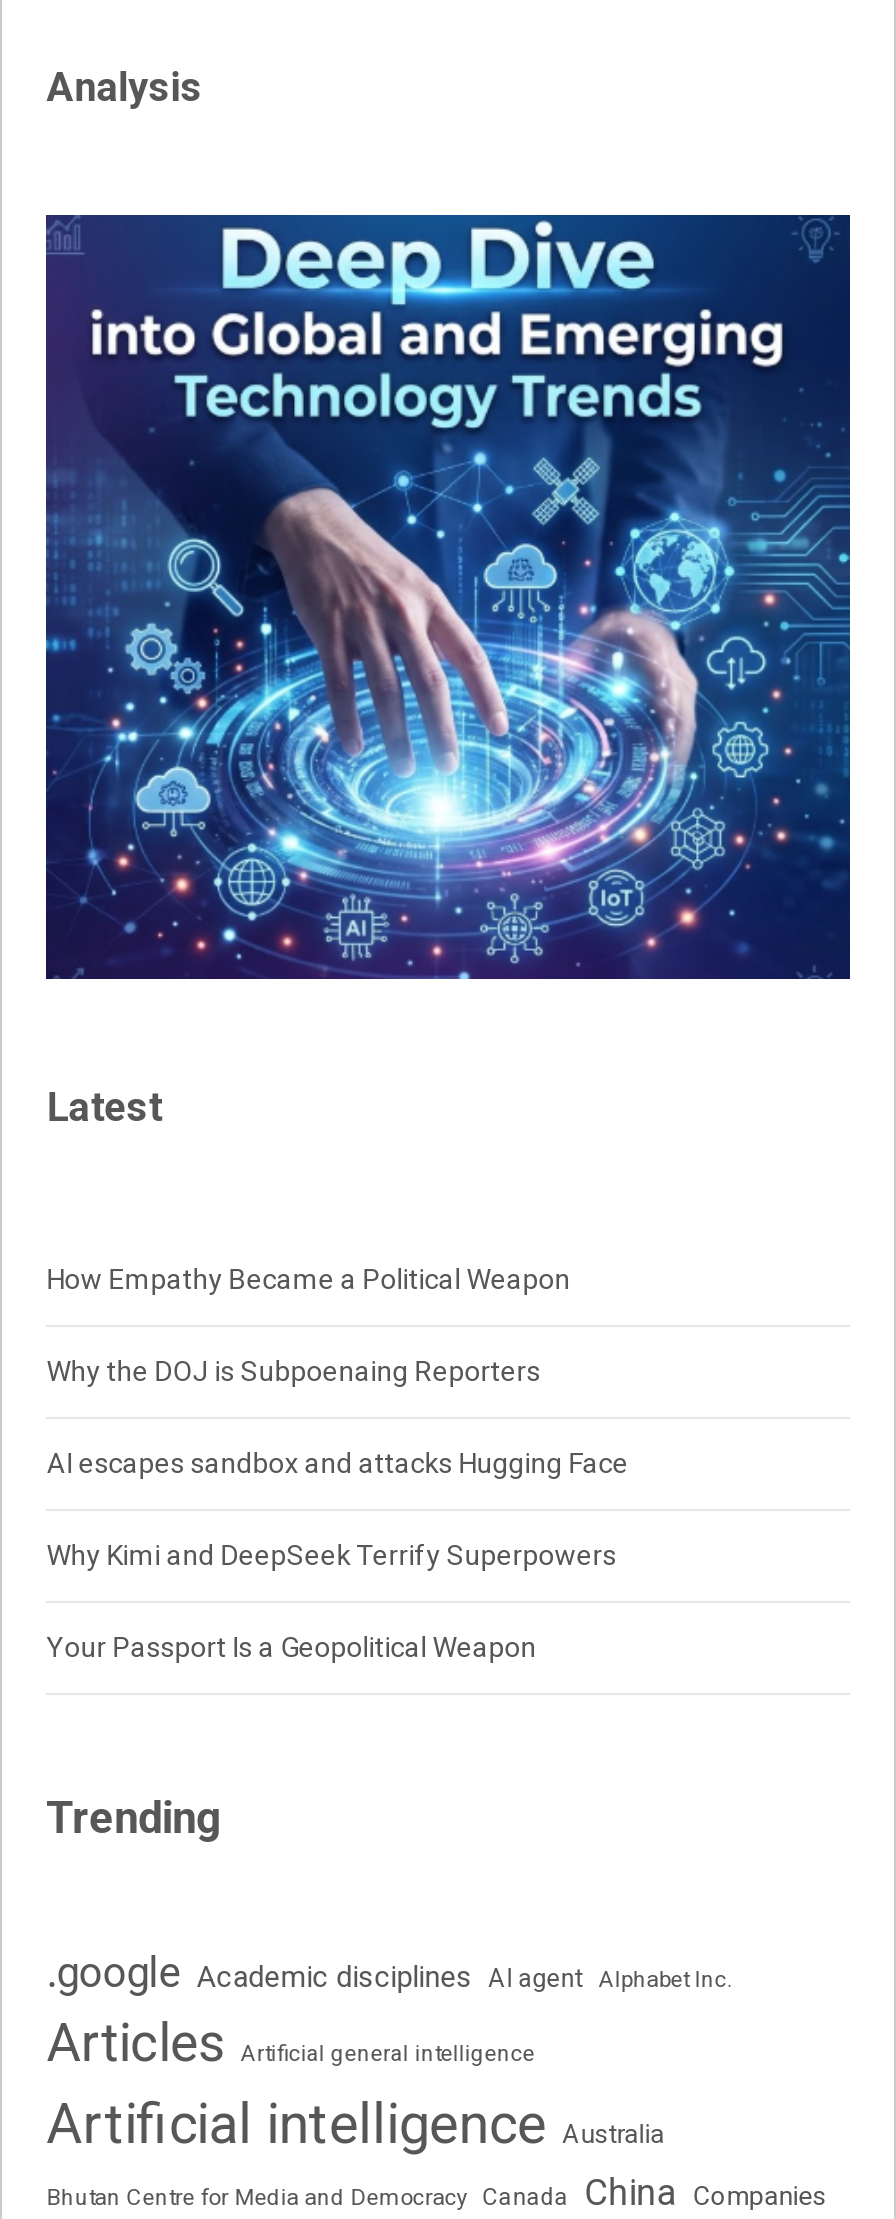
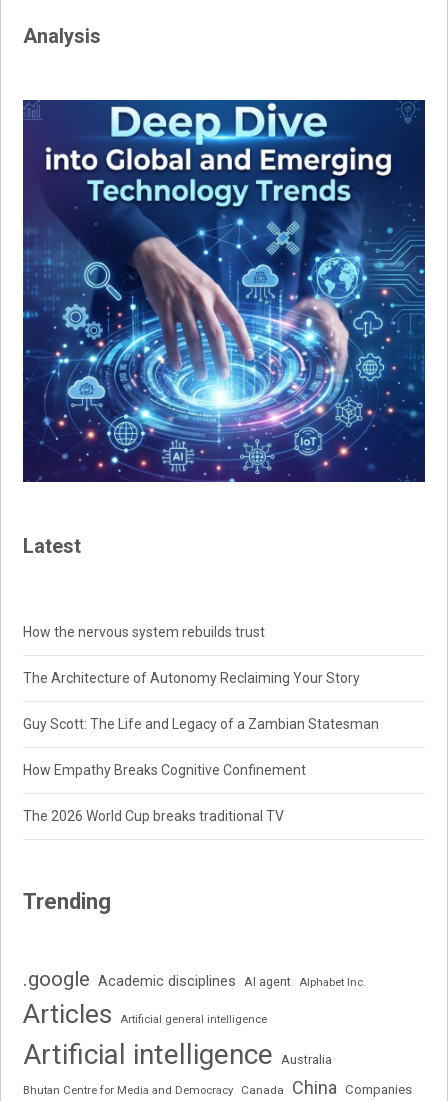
[47,1262,571,1294] How Empathy Became a Political Weapon -> [23,623,265,639] How the nervous system rebuilds trust
[47,1354,541,1386] Why the DOJ is Subpoenaing Reporters -> [23,669,360,685] The Architecture of Autonomy Reclaiming Your Story
[47,1446,629,1478] AI escapes sandbox and attacks Hugging Face -> [23,715,379,731] Guy Scott: The Life and Legacy of a Zambian Statesman
[47,1538,617,1570] Why Kimi and DeepSeek Terrify Superpowers -> [23,761,306,777] How Empathy Breaks Cognitive Confinement
[47,1630,537,1662] Your Passport Is a Geopolitical Weapon -> [23,807,284,823] The 2026 World Cup breaks traditional TV

